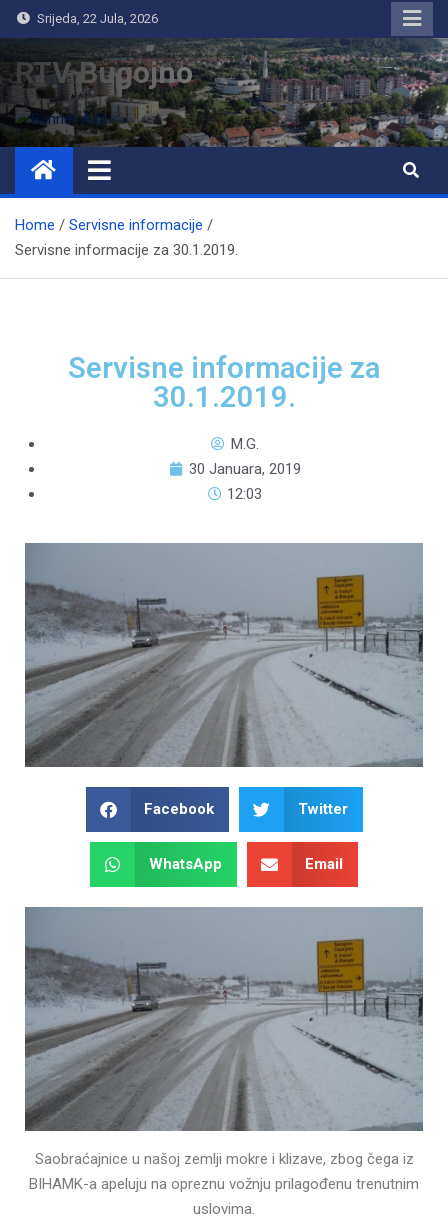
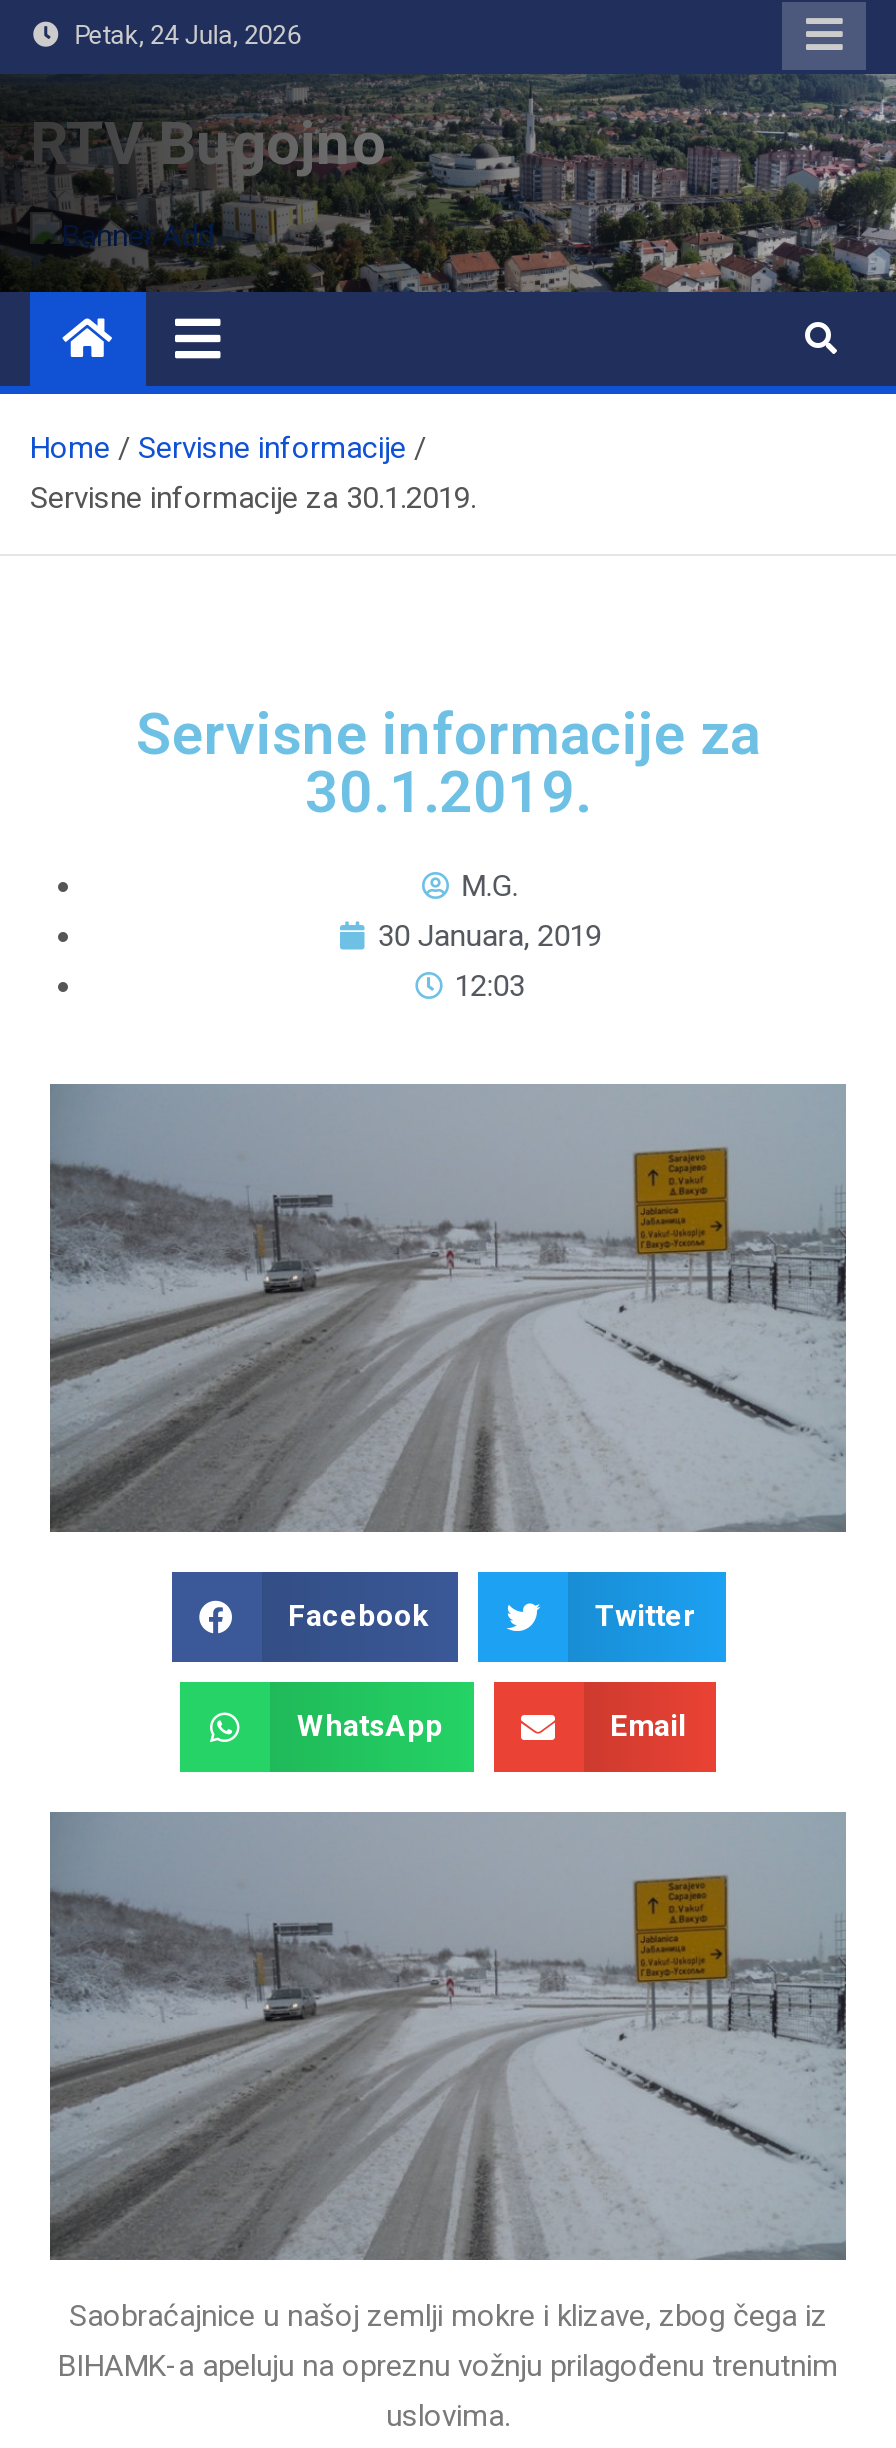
[31,11,158,26] Srijeda, 22 Jula, 2026 -> [62,20,300,50] Petak, 24 Jula, 2026

